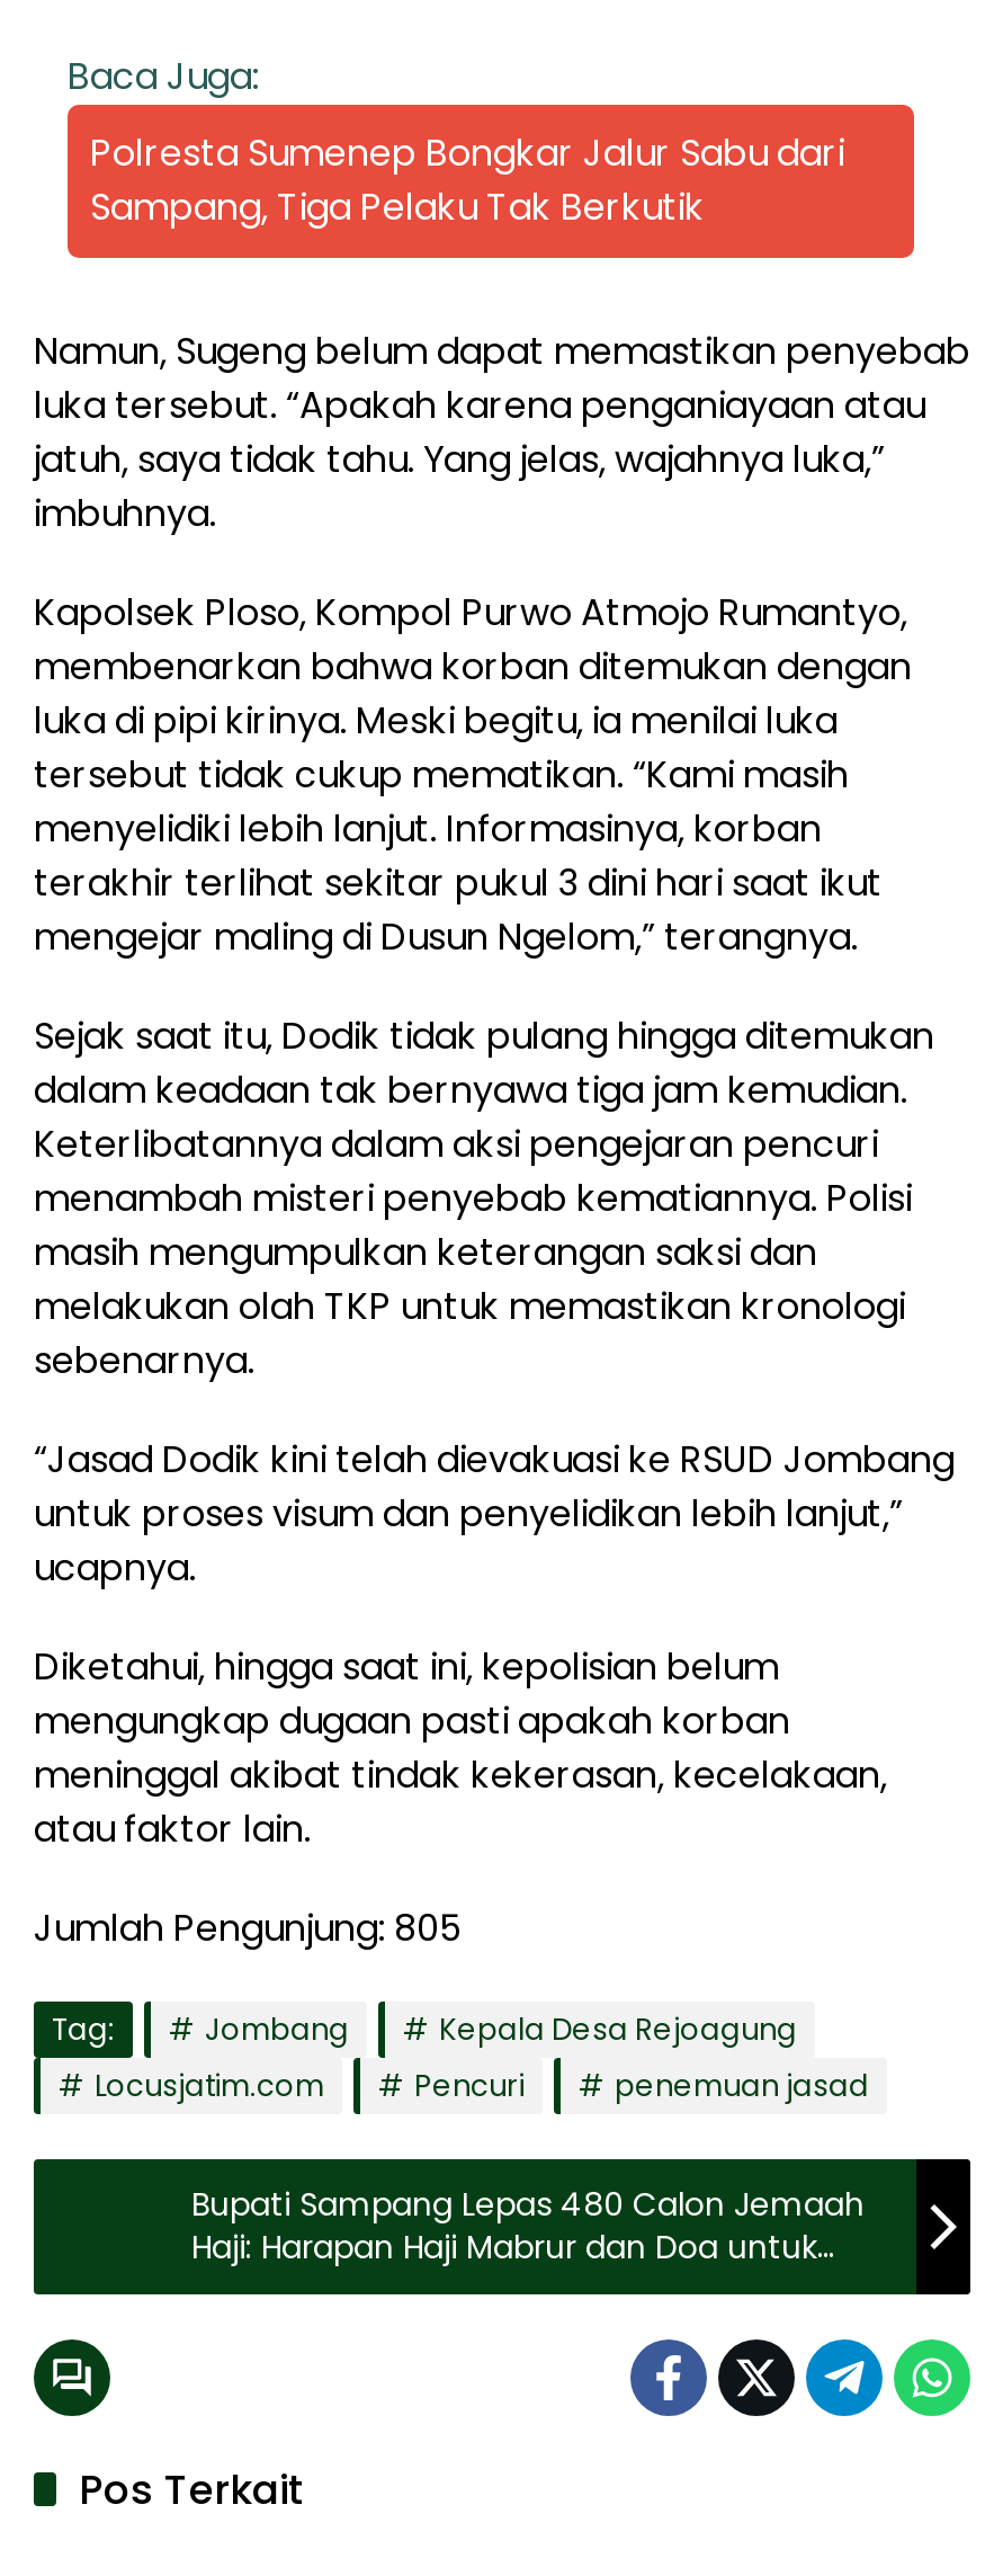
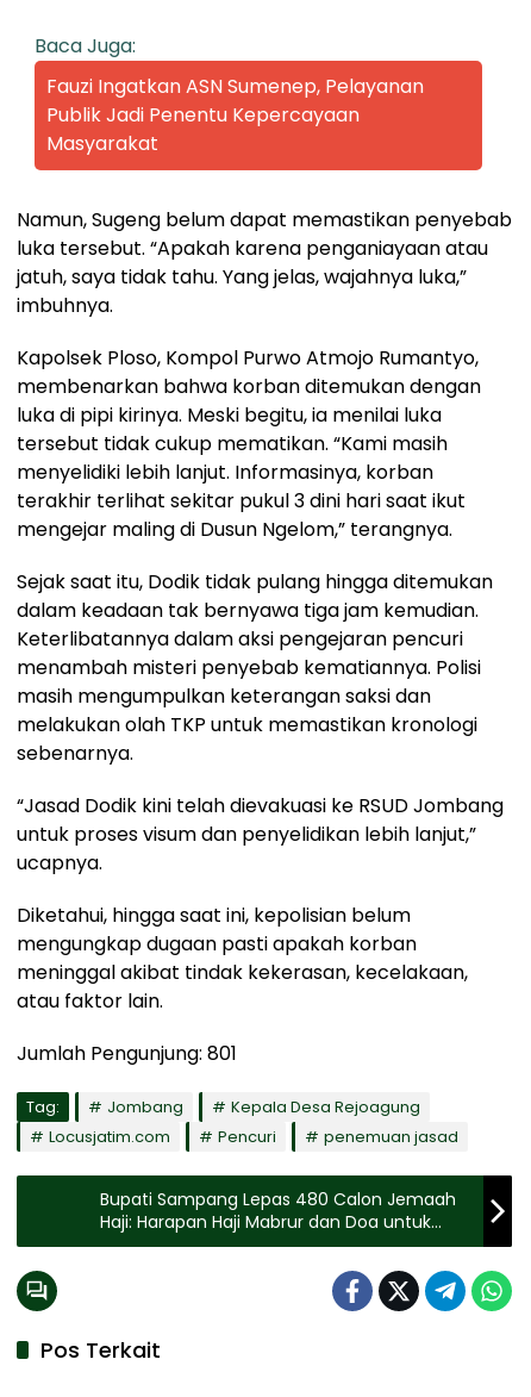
[90,126,844,232] Polresta Sumenep Bongkar Jalur Sabu dari | Sampang, Tiga Pelaku Tak Berkutik -> [46,72,424,157] Fauzi Ingatkan ASN Sumenep, Pelayanan | Publik Jadi Penentu Kepercayaan | Masyarakat
[34,1901,462,1953] Jumlah Pengunjung: 805 -> [17,1039,237,1067] Jumlah Pengunjung: 801

